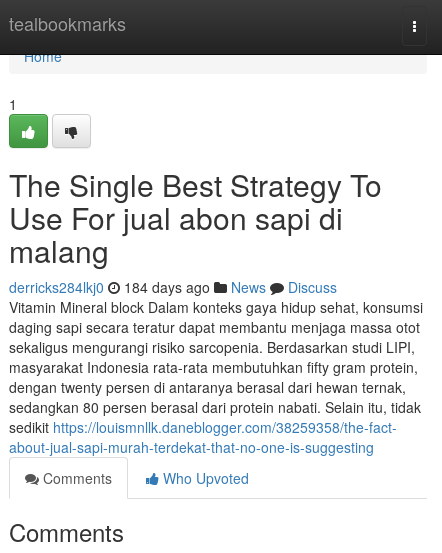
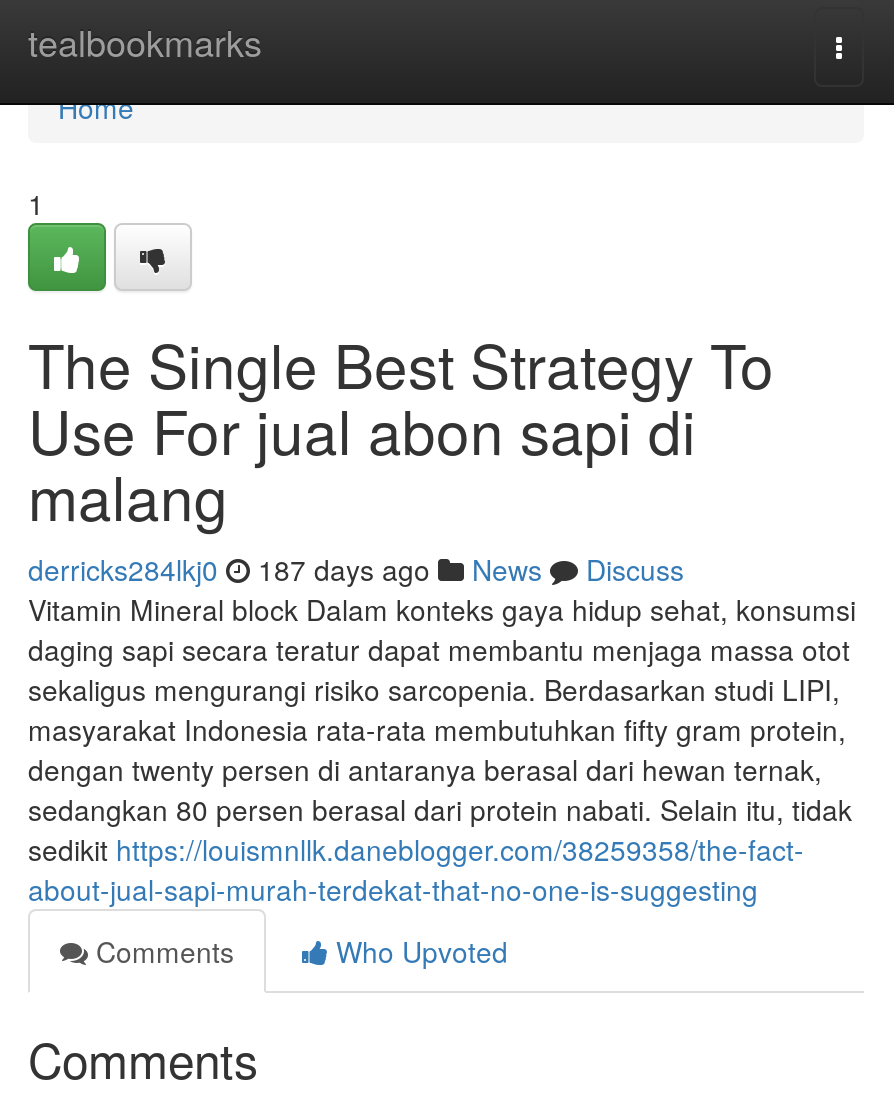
[124,277,210,297] 184 days ago -> [258,549,430,589] 187 days ago

